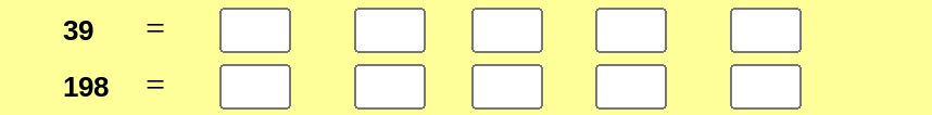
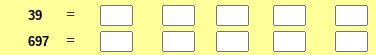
[63,71,109,103] 198 -> [28,34,49,49] 697

